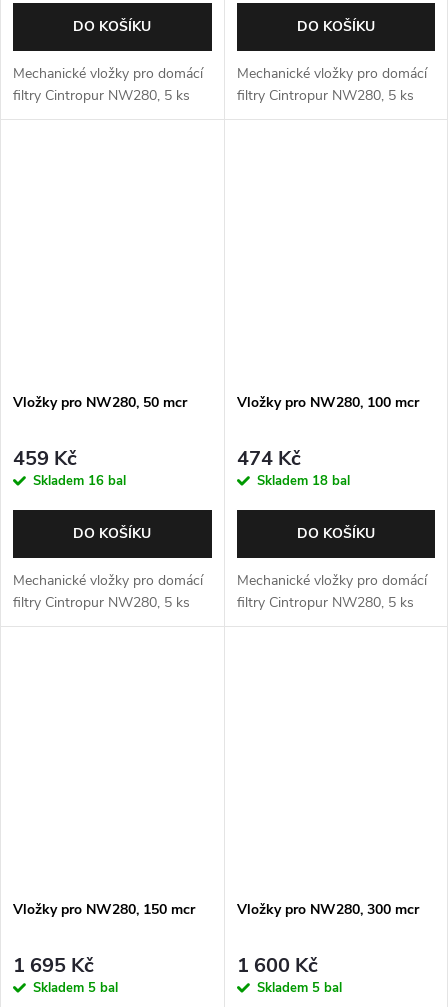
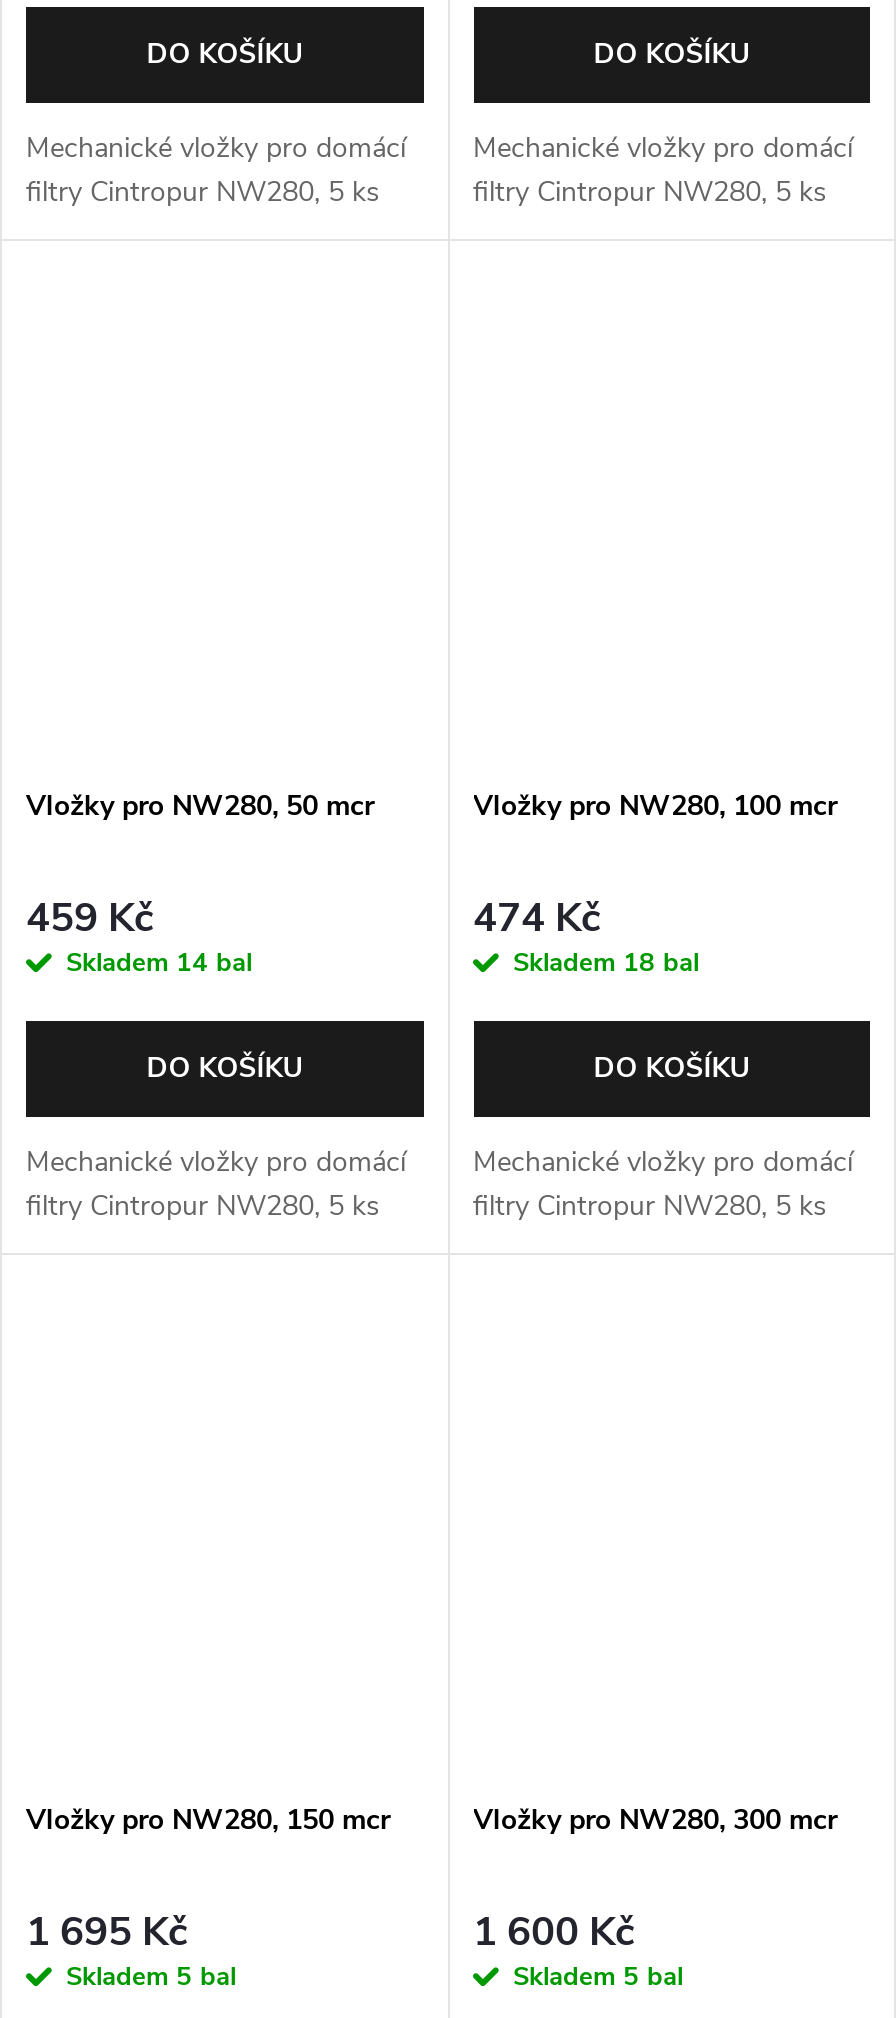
[33,472,126,490] Skladem 16 bal -> [66,945,252,981] Skladem 14 bal

